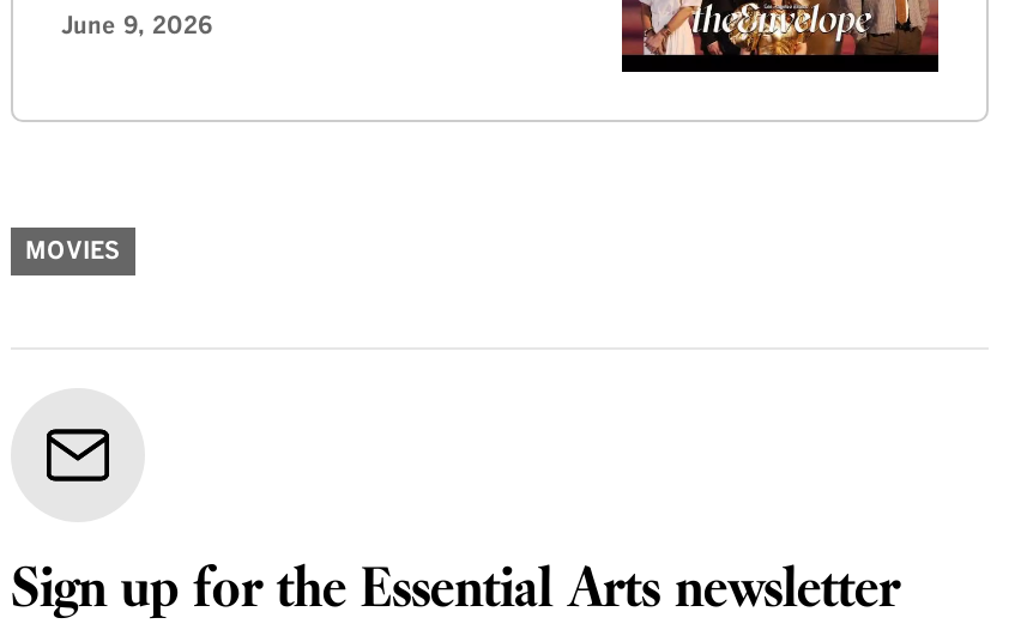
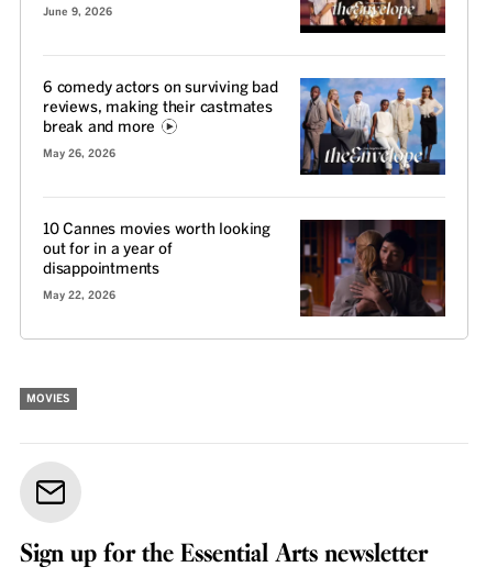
none -> [43,77,446,176] [image] | 6 comedy actors on surviving bad | reviews, making their castmates | break and more | May 26, 2026
none -> [43,219,446,318] [image] | 10 Cannes movies worth looking | out for in a year of | disappointments | May 22, 2026

